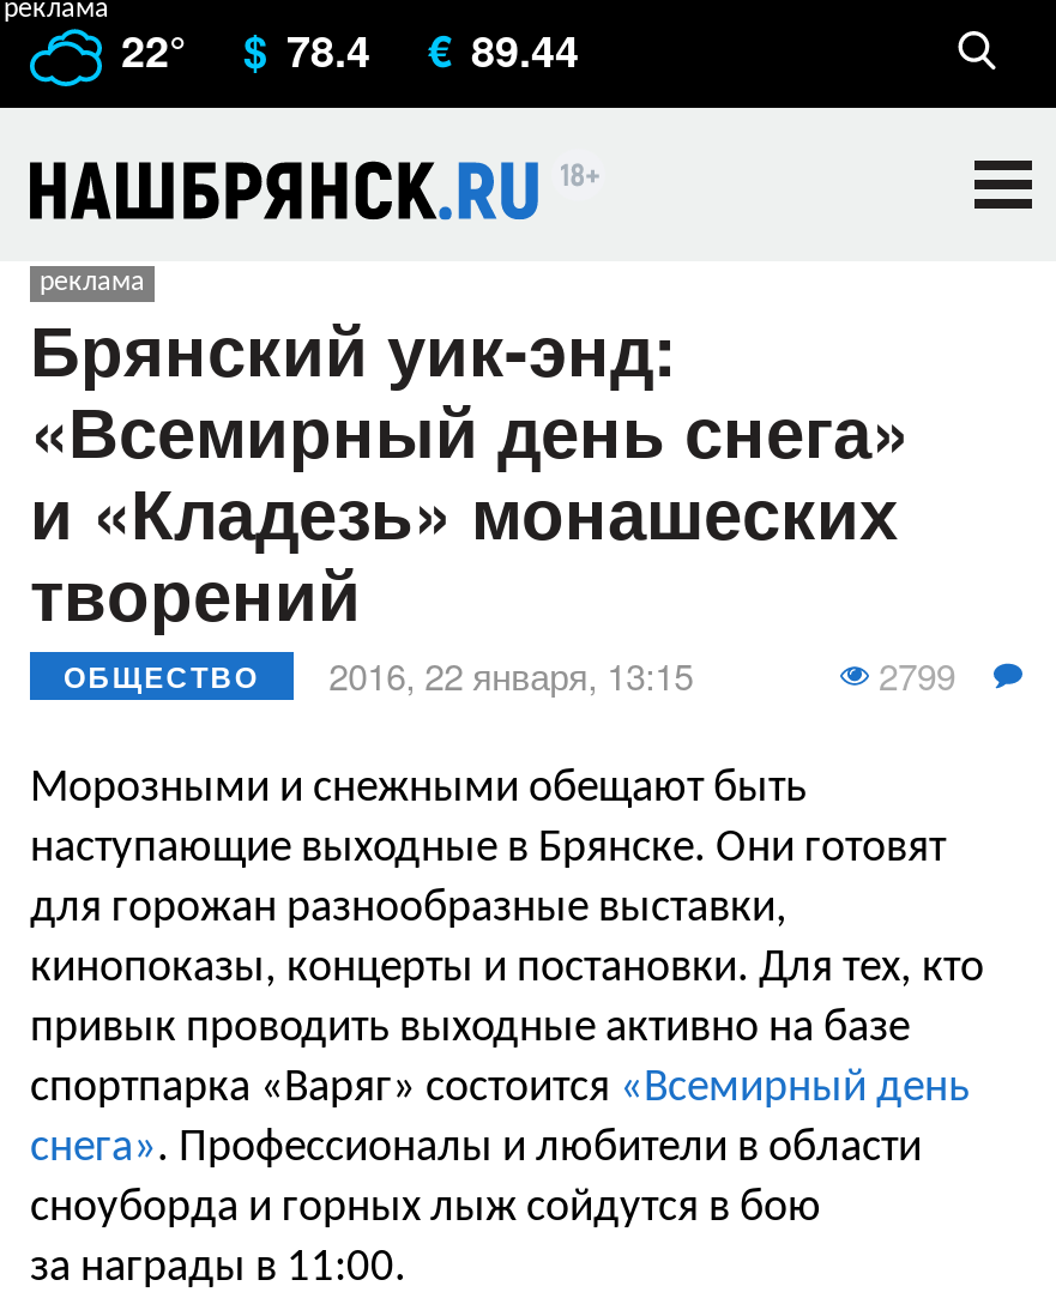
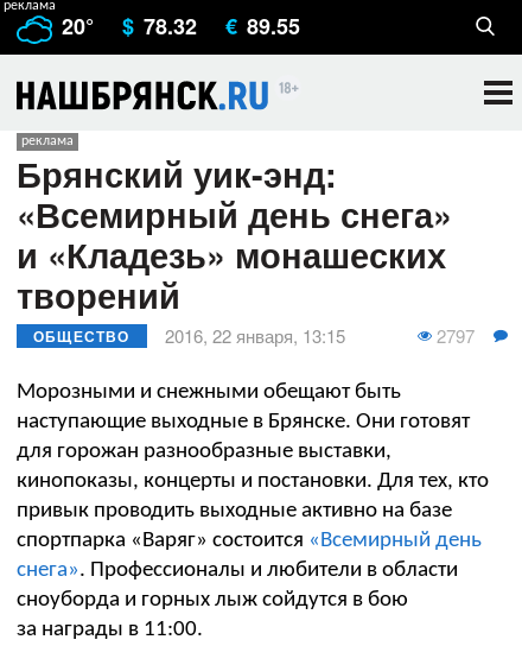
[121,19,186,81] 22° -> [62,11,94,42] 20°
[243,19,370,81] $ 78.4 -> [122,11,197,42] $ 78.32
[428,19,579,81] € 89.44 -> [225,11,300,42] € 89.55
[879,650,955,700] 2799 -> [437,323,475,348] 2797

